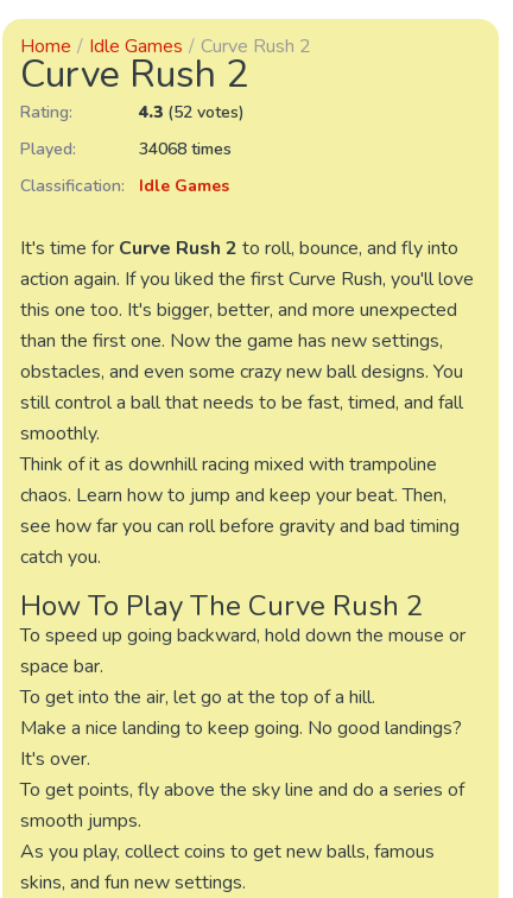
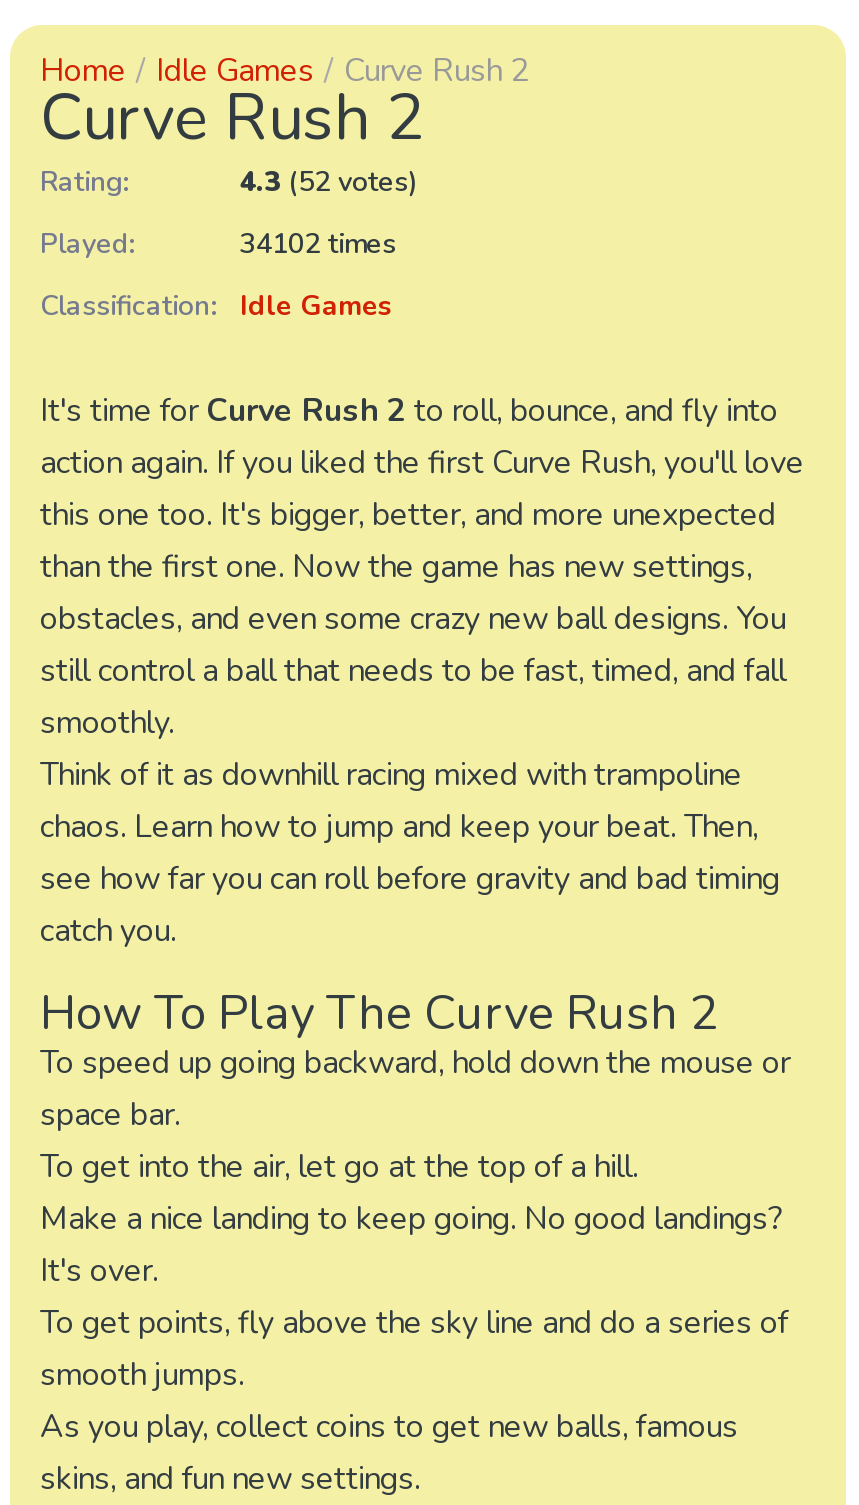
[139,138,232,160] 34068 times -> [240,225,396,263] 34102 times

